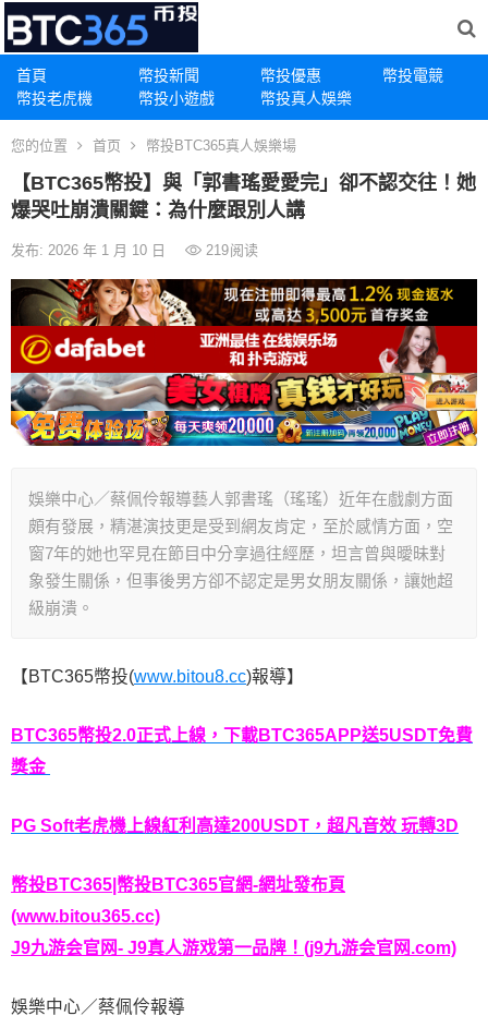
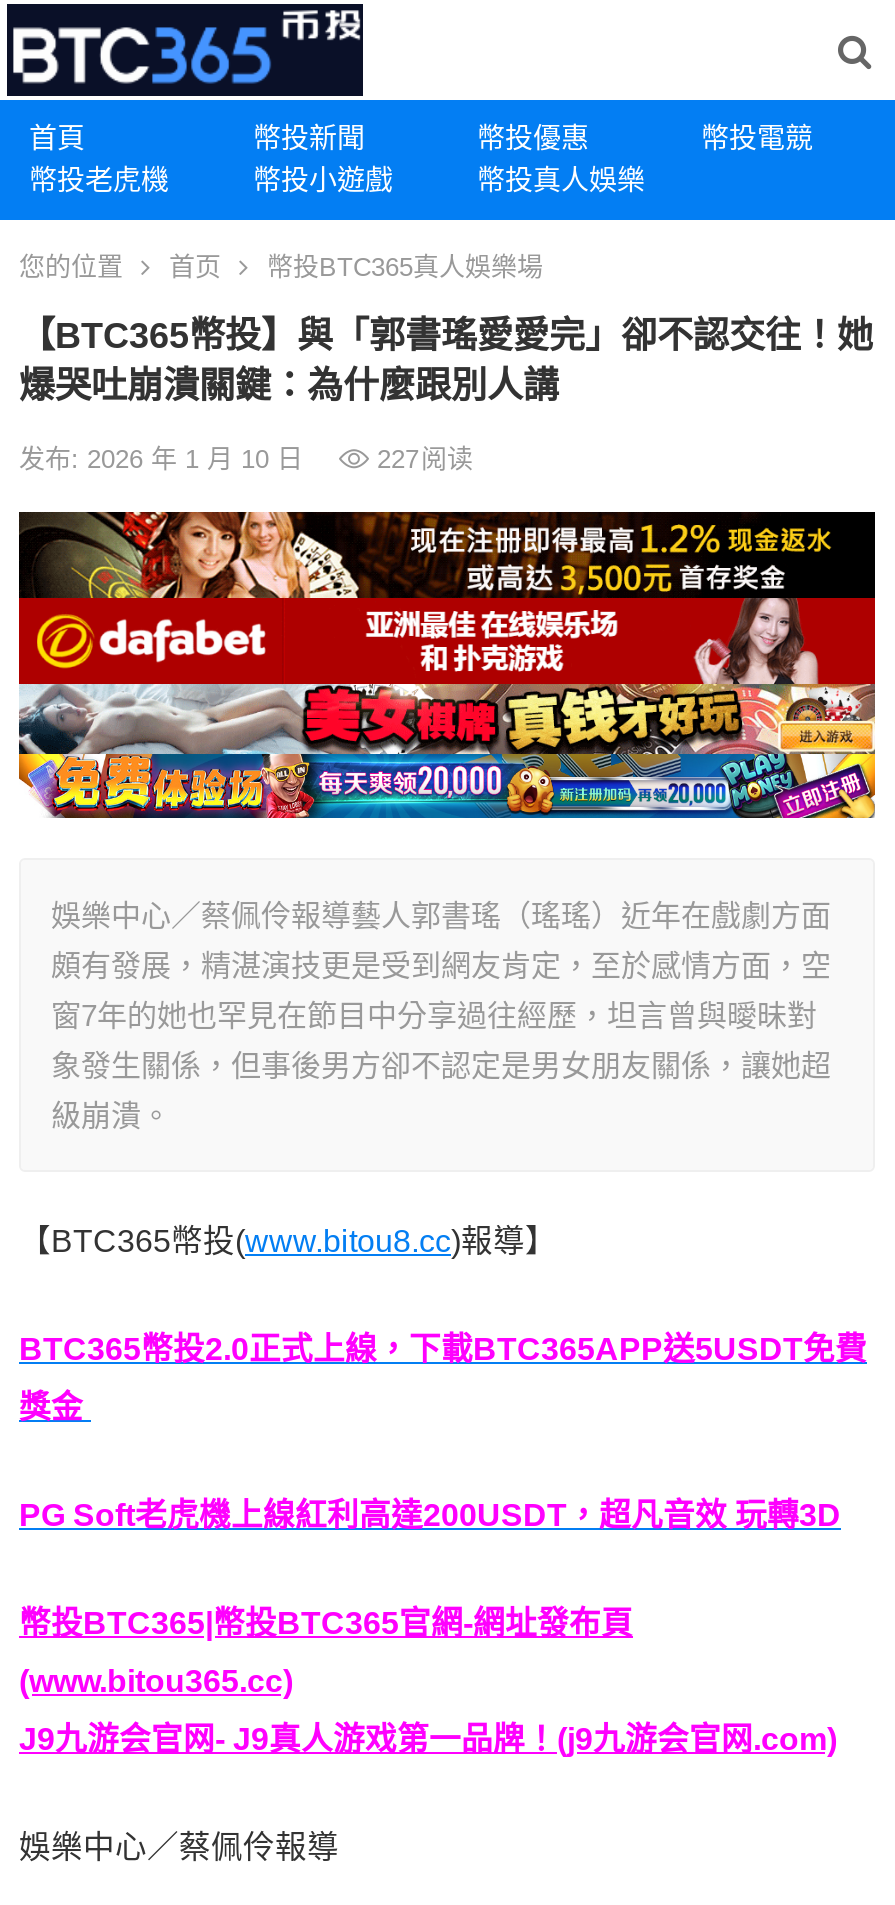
[11,242,258,258] 发布: 2026 年 1 月 10 日 219阅读 -> [19,444,473,474] 发布: 2026 年 1 月 10 日 227阅读

